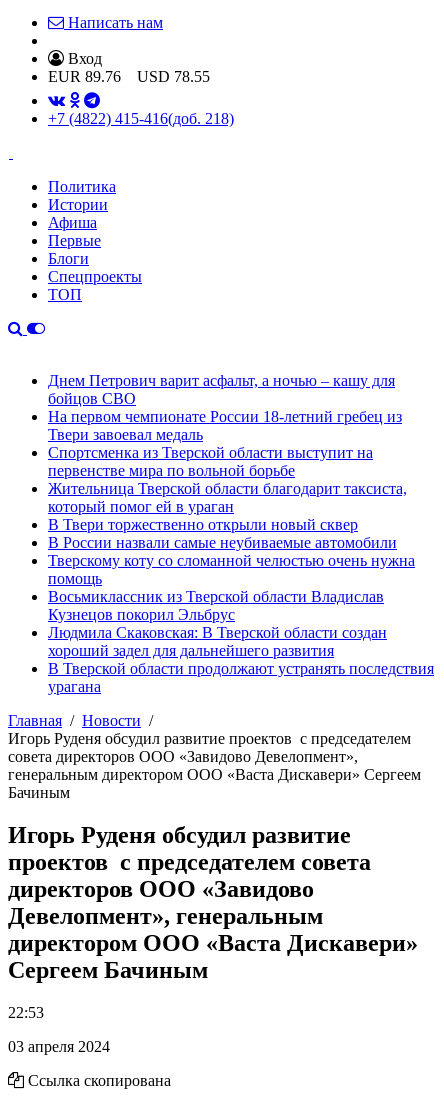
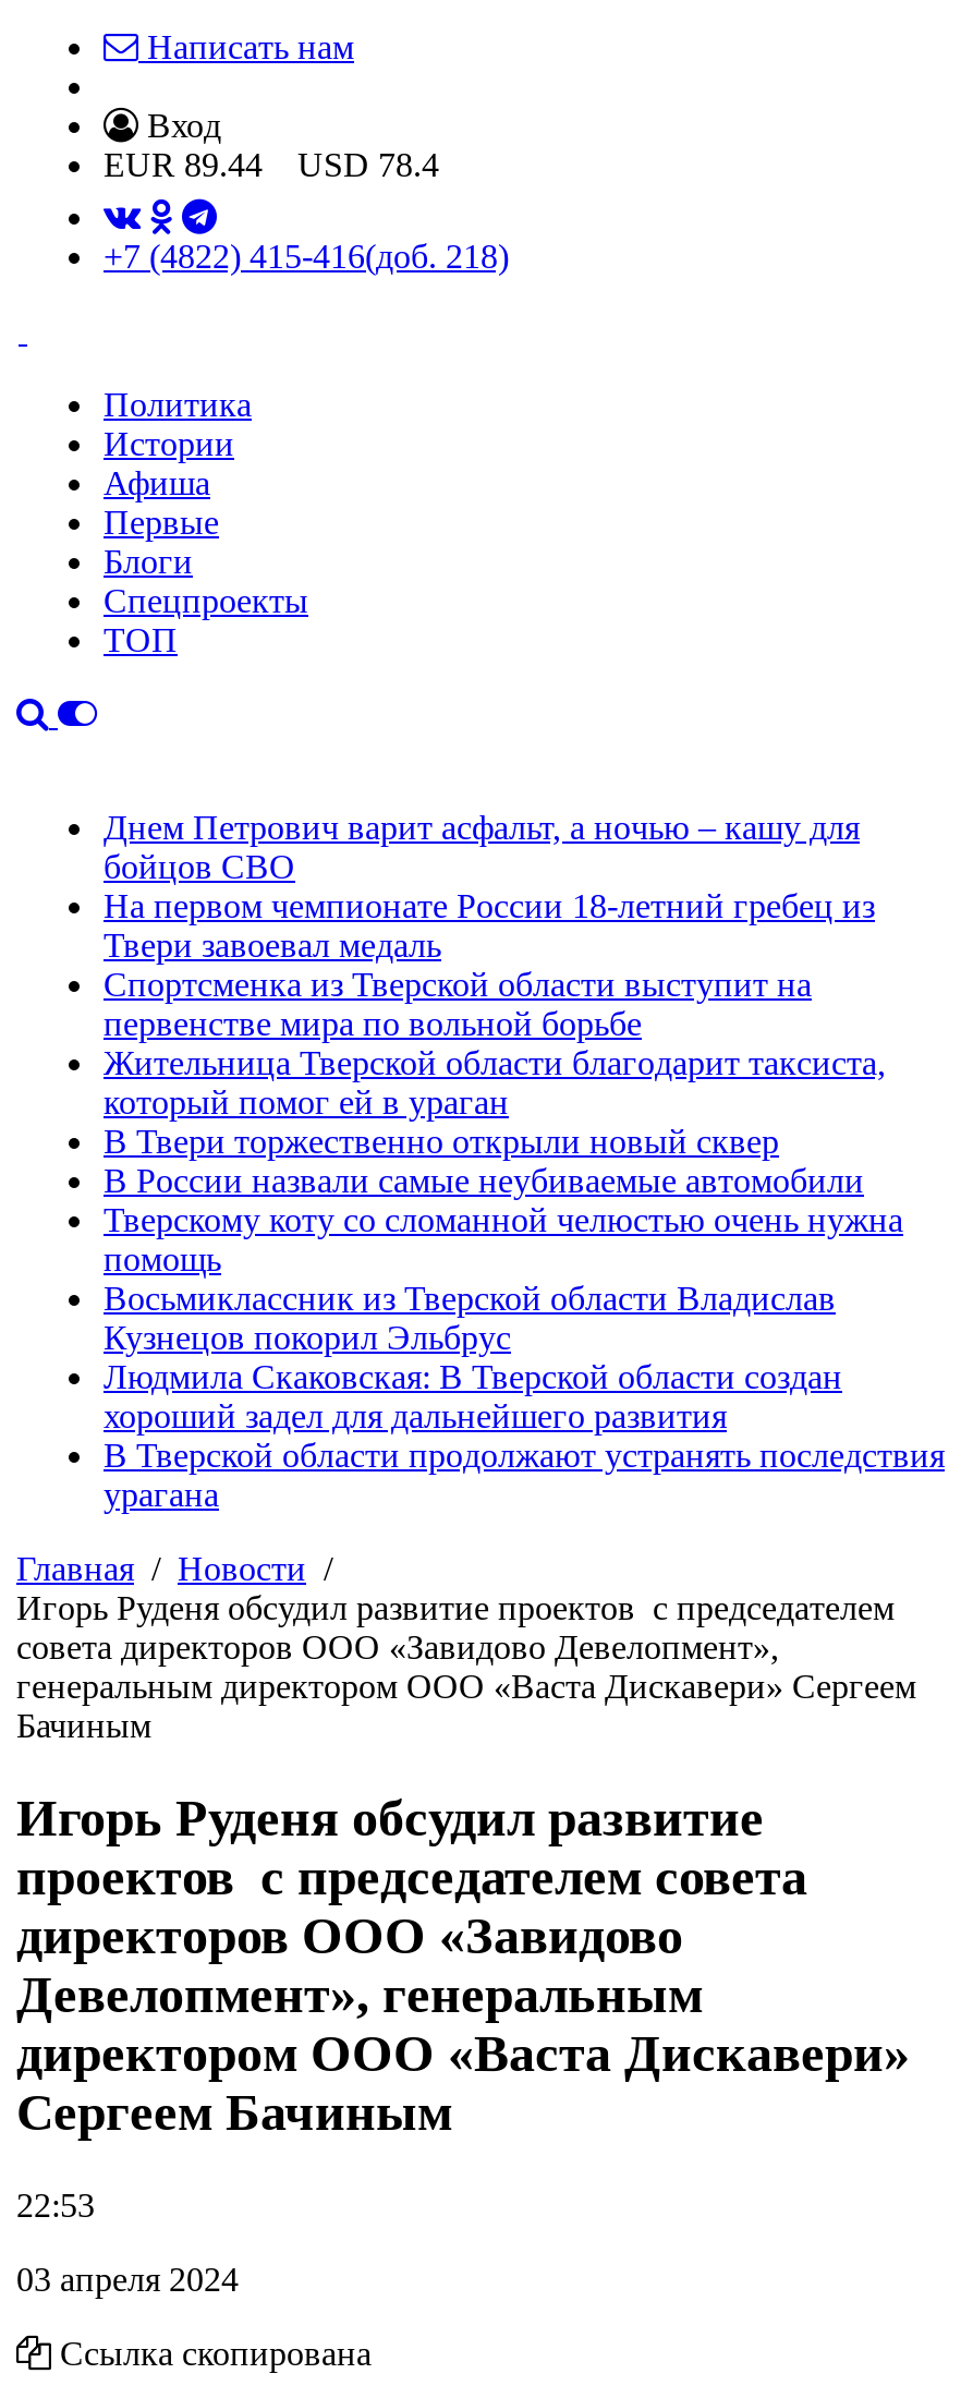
[48,68,210,85] EUR 89.76 USD 78.55 -> [104,146,439,183] EUR 89.44 USD 78.4

